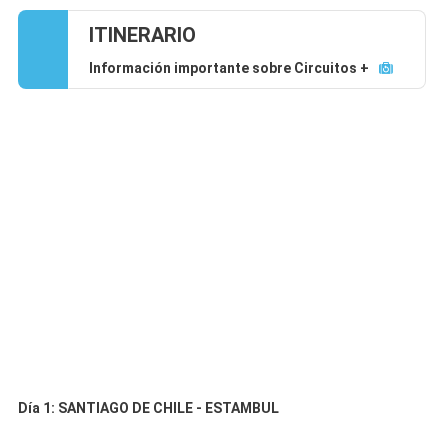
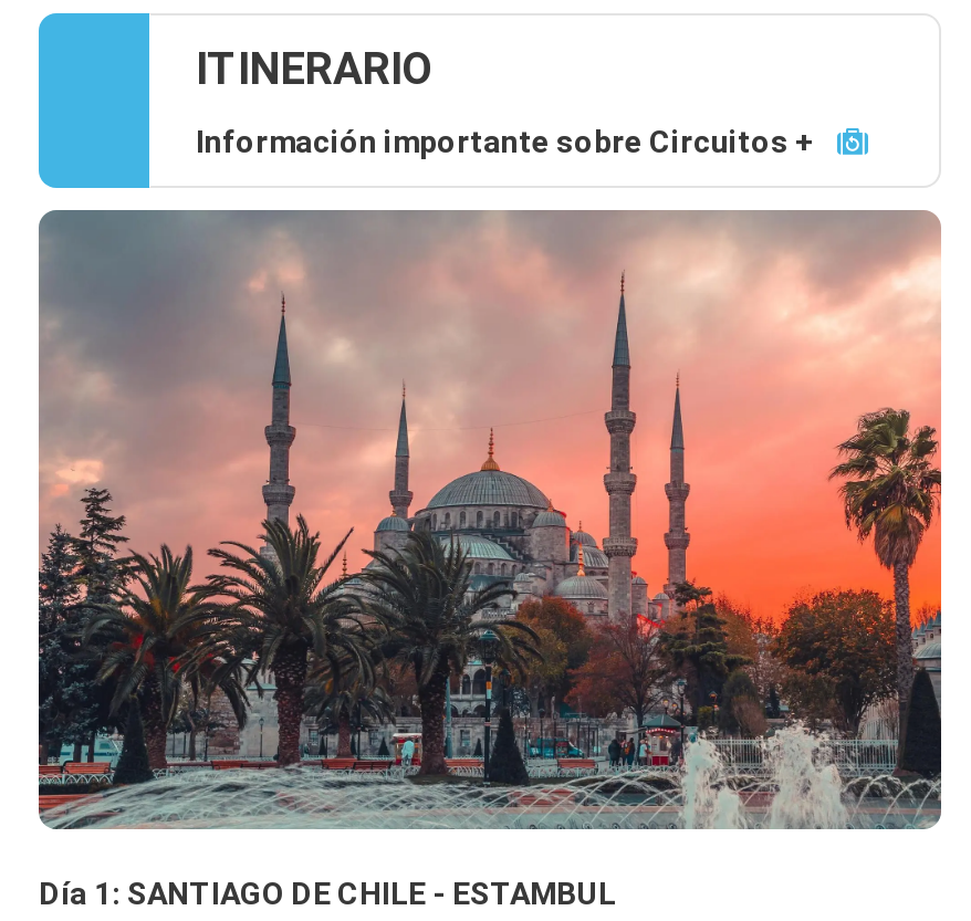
none -> [36,208,943,831] [image]

